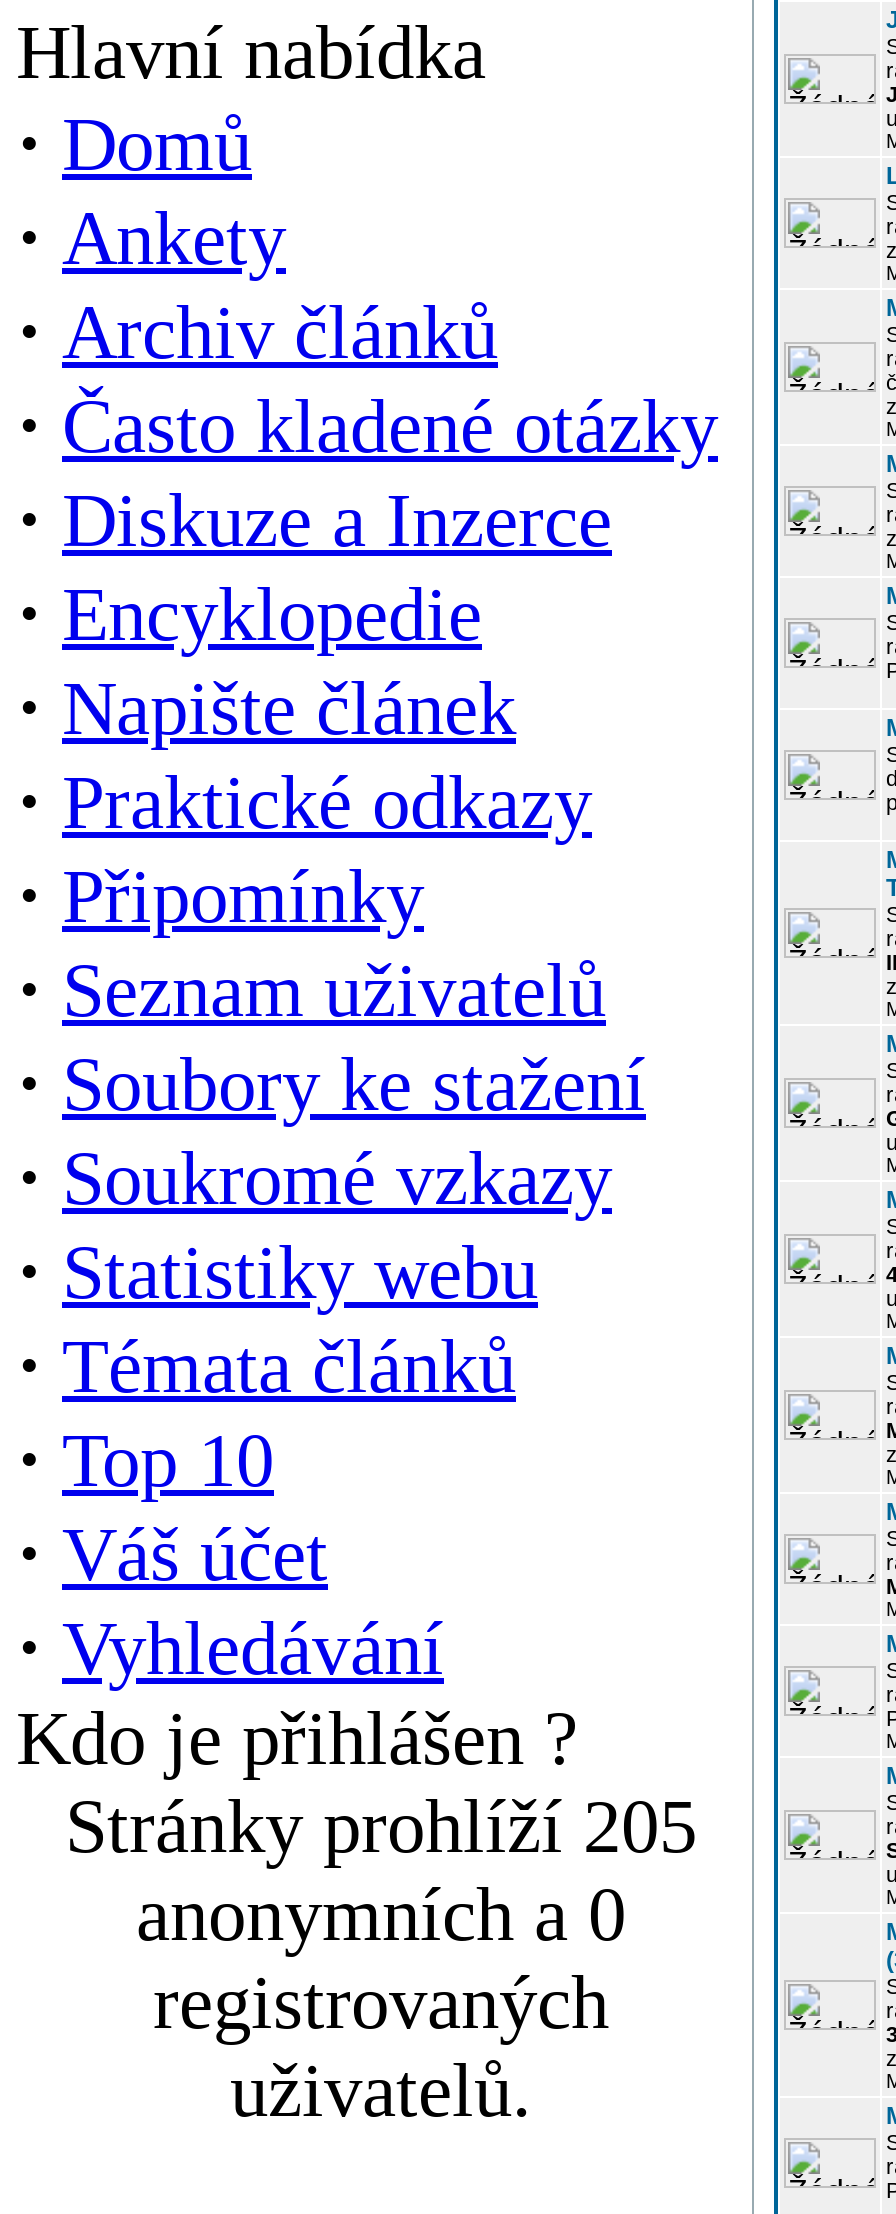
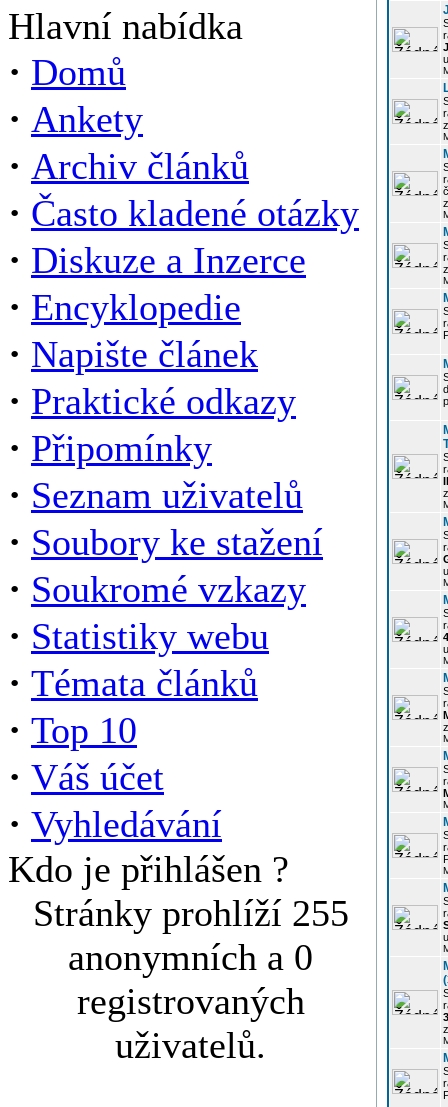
[65,1784,697,1868] Stránky prohlíží 205 -> [32,892,348,934] Stránky prohlíží 255

